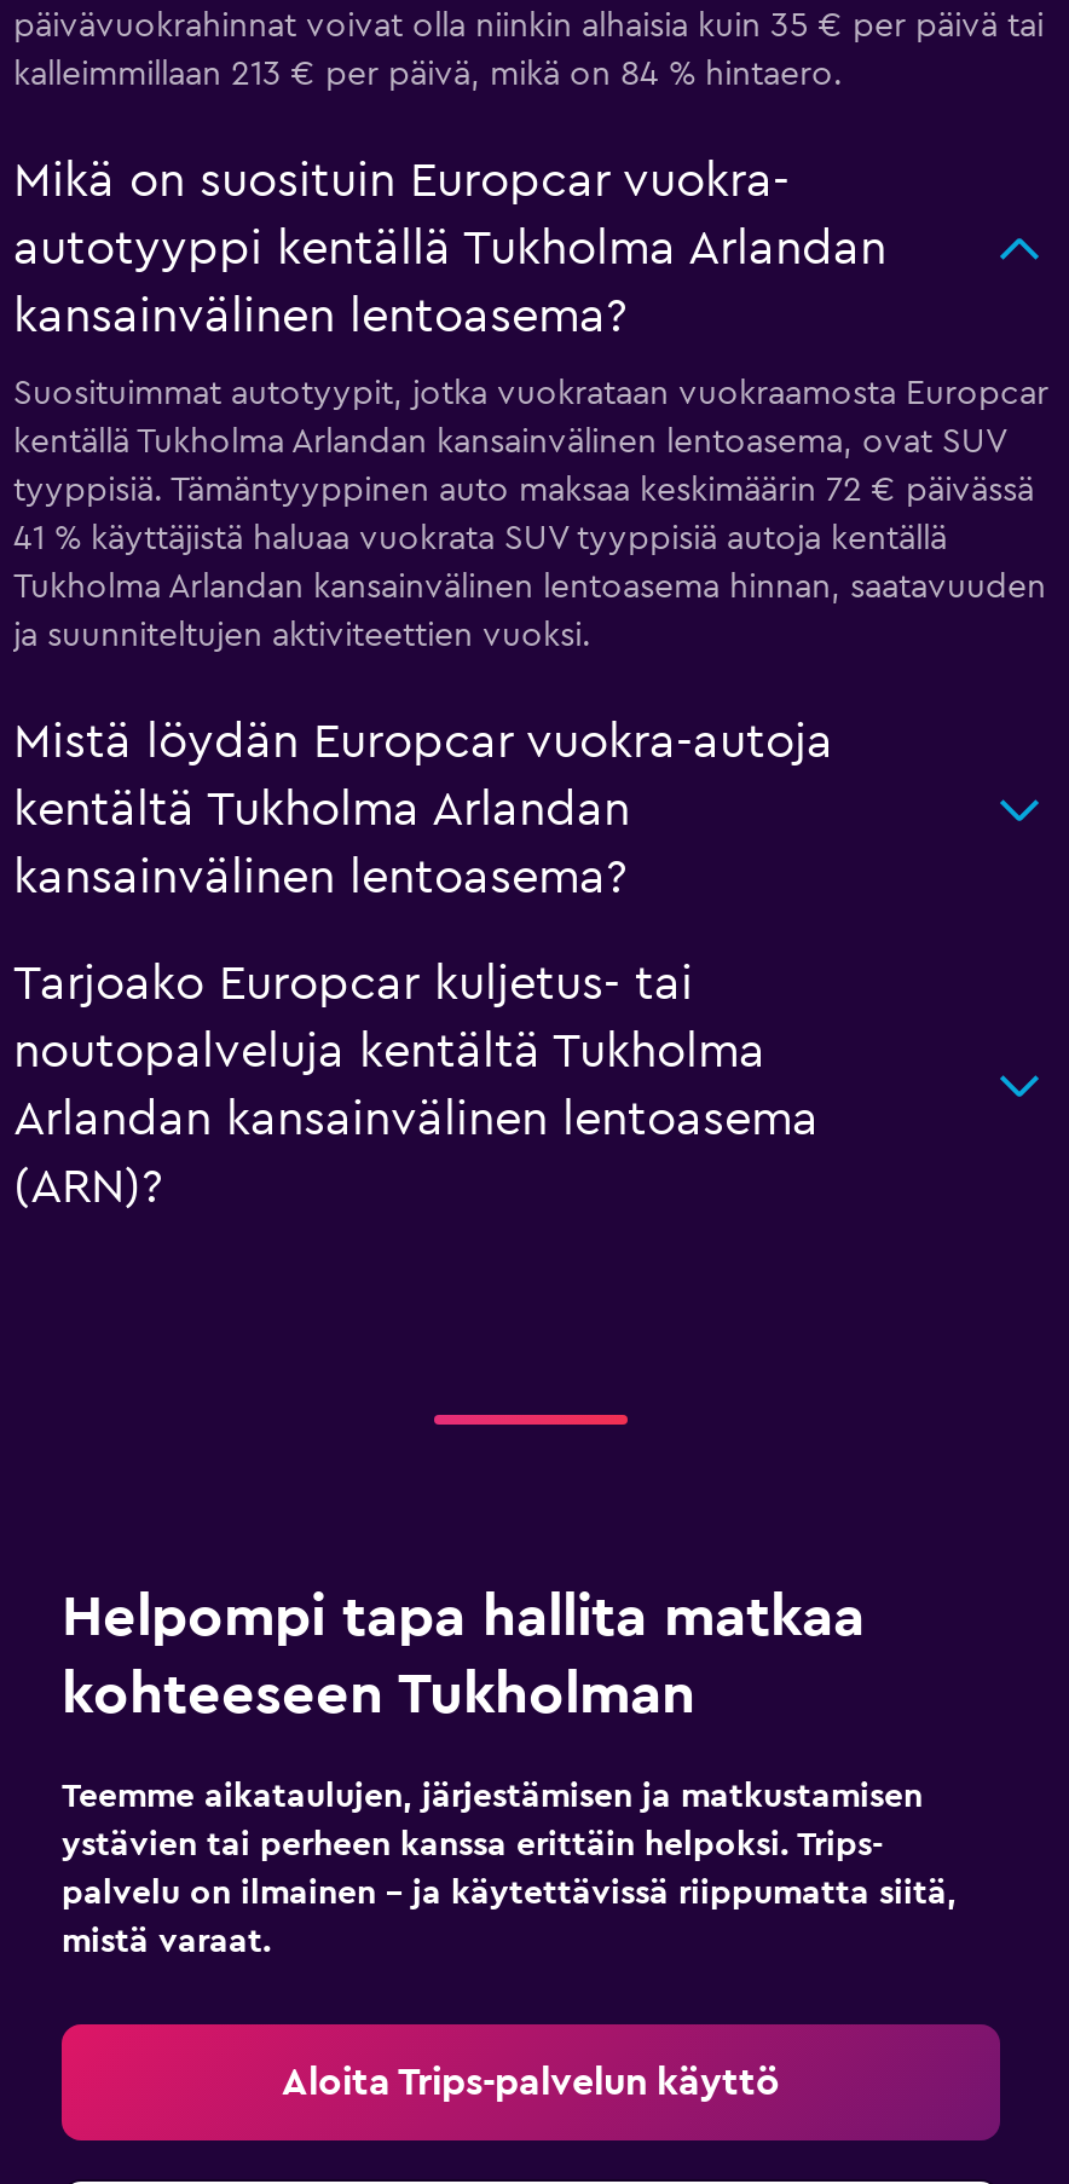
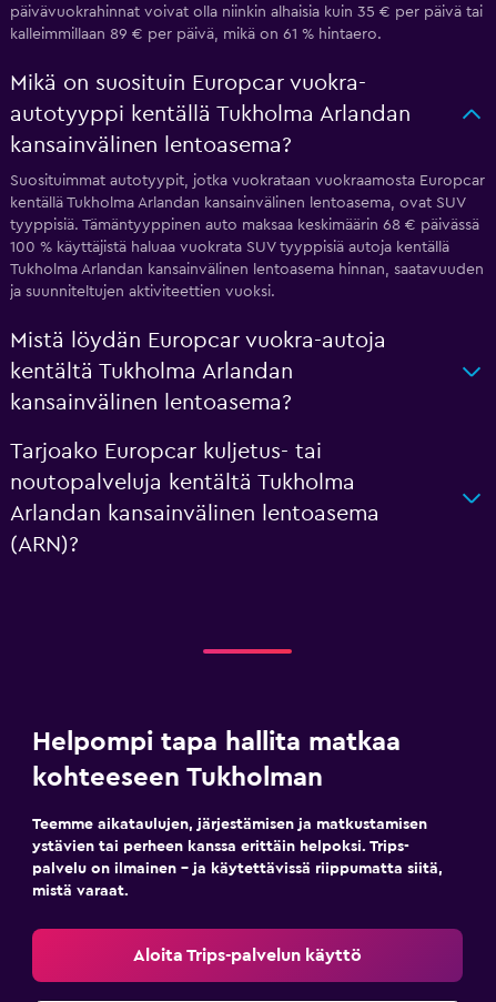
[13,58,843,92] kalleimmillaan 213 € per päivä, mikä on 84 % hintaero. -> [10,27,382,42] kalleimmillaan 89 € per päivä, mikä on 61 % hintaero.
[13,474,1034,508] tyyppisiä. Tämäntyyppinen auto maksaa keskimäärin 72 € päivässä -> [10,217,479,233] tyyppisiä. Tämäntyyppinen auto maksaa keskimäärin 68 € päivässä
[13,522,947,556] 41 % käyttäjistä haluaa vuokrata SUV tyyppisiä autoja kentällä -> [10,240,449,255] 100 % käyttäjistä haluaa vuokrata SUV tyyppisiä autoja kentällä

